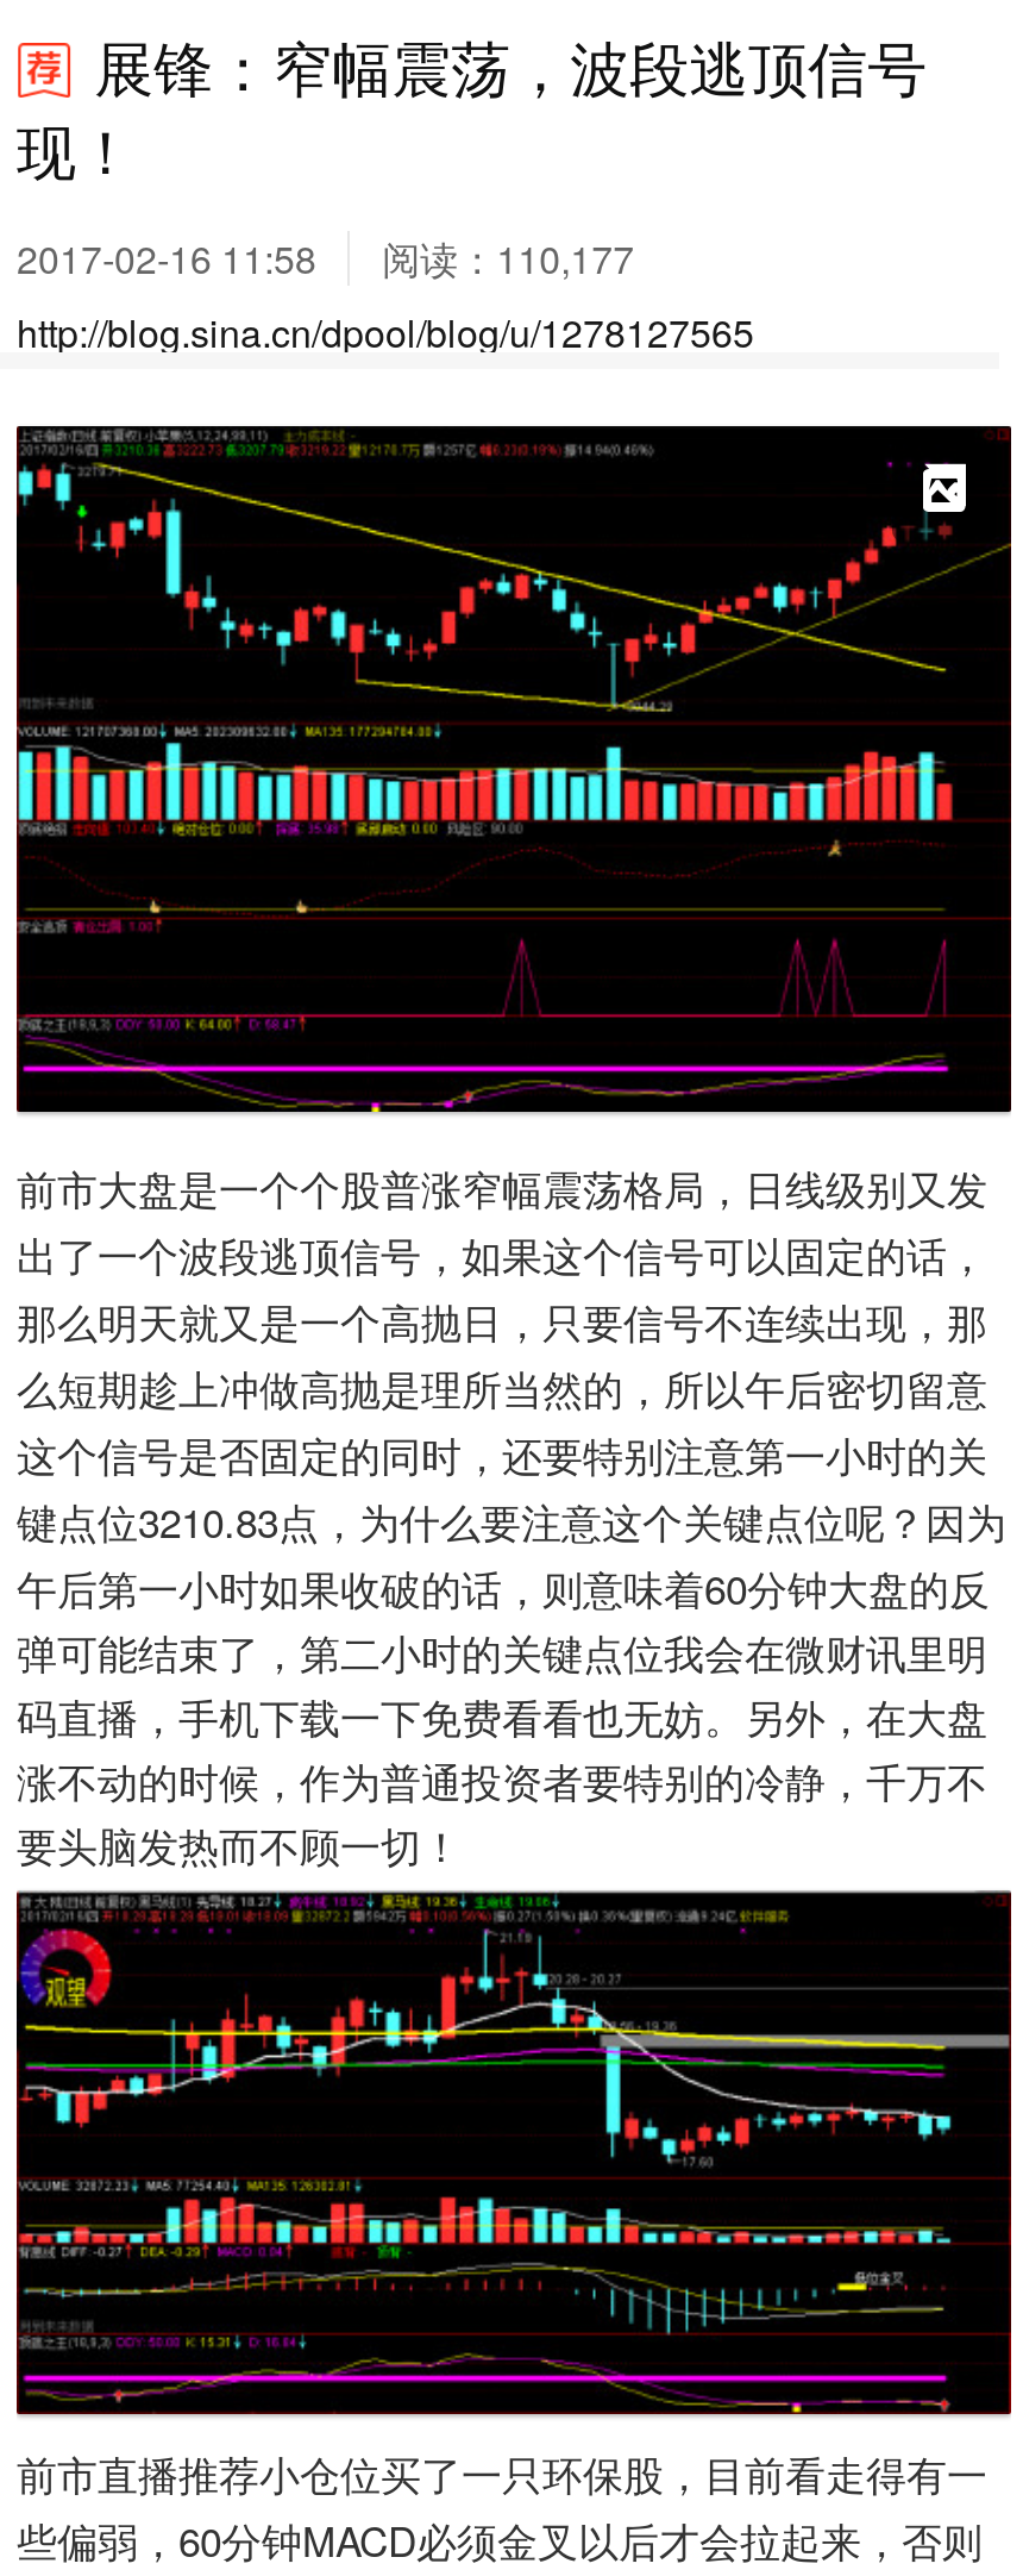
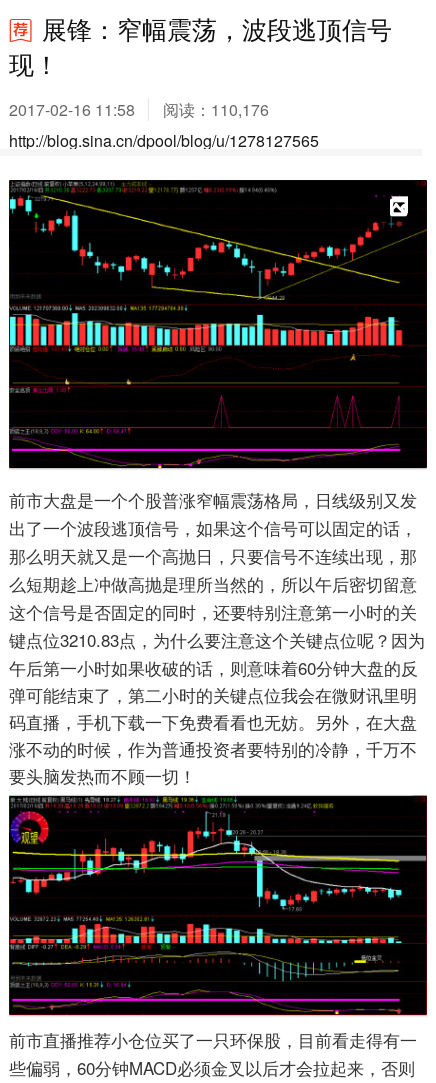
[17,231,634,286] 2017-02-16 11:58 阅读：110,177 -> [9,98,269,121] 2017-02-16 11:58 阅读：110,176

